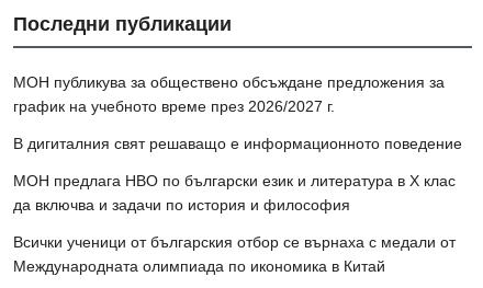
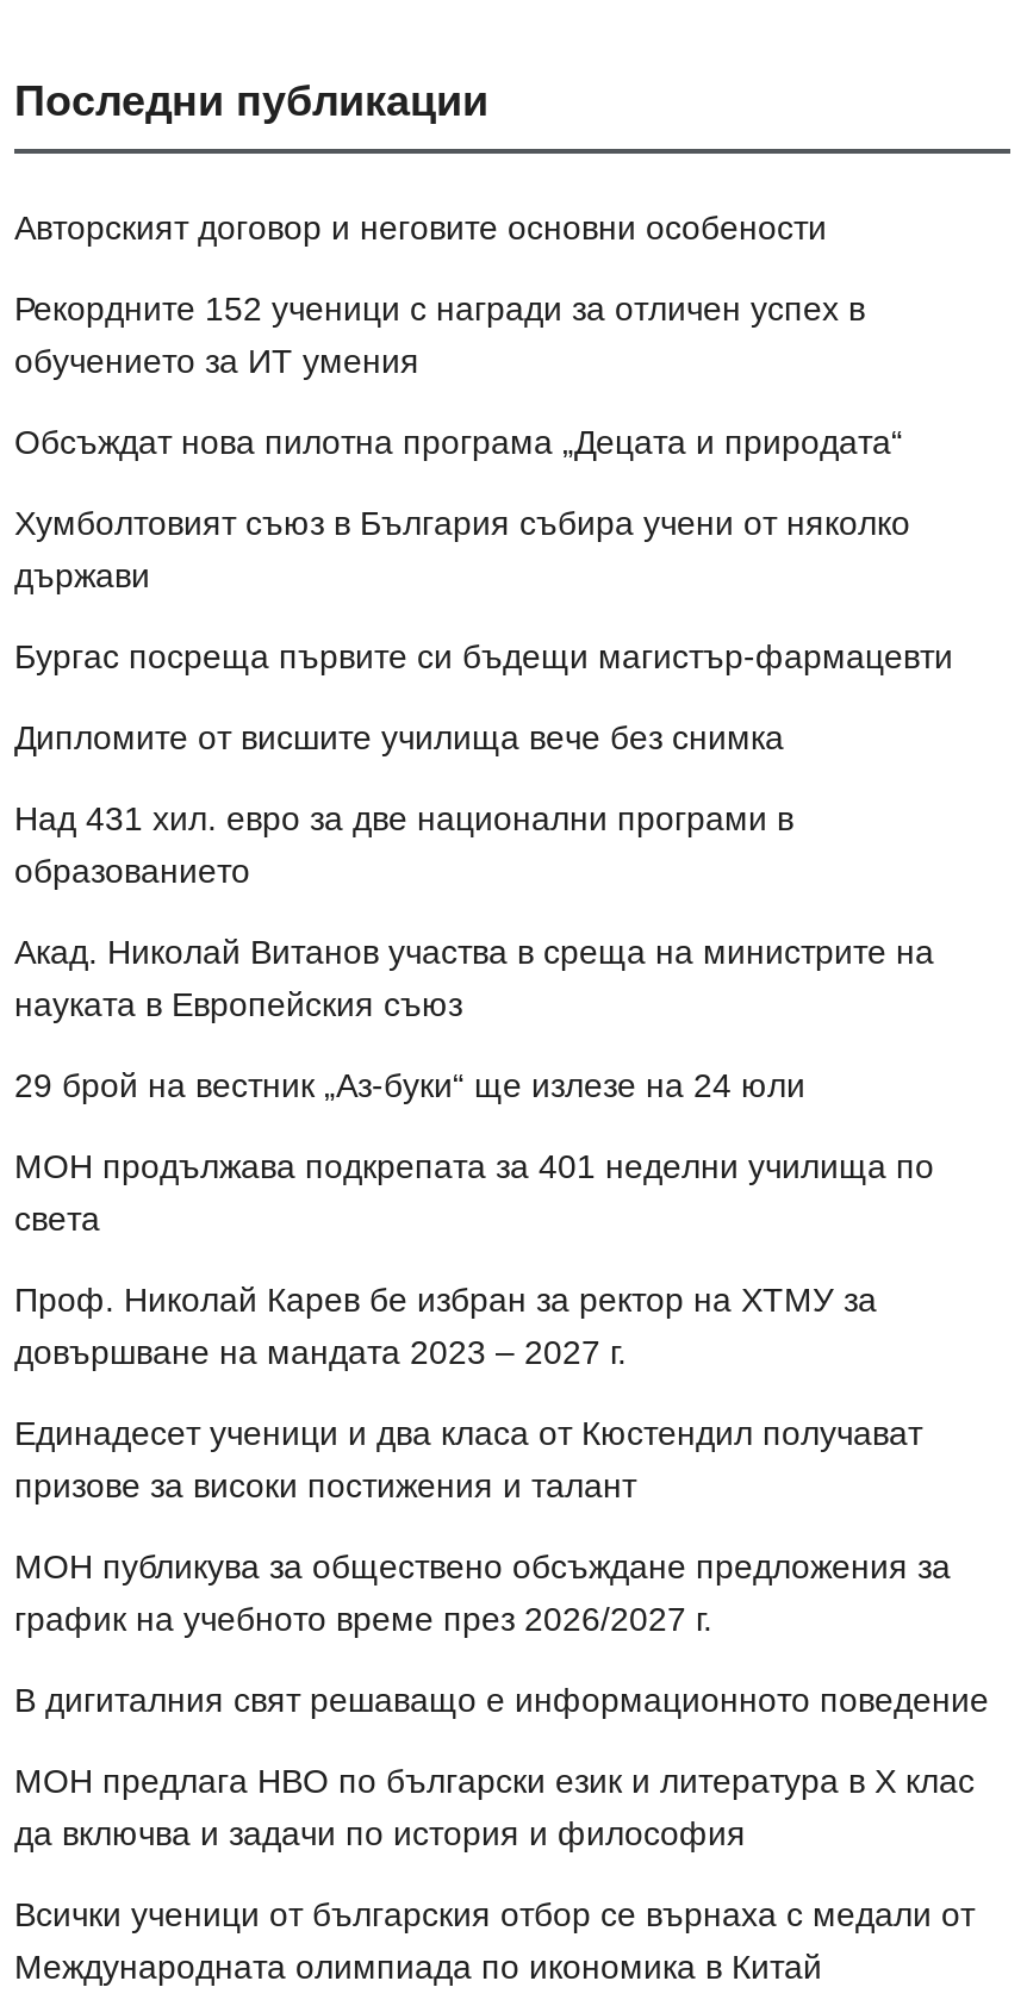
none -> [14,208,953,1504] Авторският договор и неговите основни особености | Рекордните 152 ученици с награди за отличен успех в | обучението за ИТ умения | Обсъждат нова пилотна програма „Децата и природата“ | Хумболтовият съюз в България събира учени от няколко | държави | Бургас посреща първите си бъдещи магистър-фармацевти | Дипломите от висшите училища вече без снимка | Над 431 хил. евро за две национални програми в | образованието | Акад. Николай Витанов участва в среща на министрите на | науката в Европейския съюз | 29 брой на вестник „Аз-буки“ ще излезе на 24 юли | МОН продължава подкрепата за 401 неделни училища по | света | Проф. Николай Карев бе избран за ректор на ХТМУ за | довършване на мандата 2023 – 2027 г. | Единадесет ученици и два класа от Кюстендил получават | призове за високи постижения и талант

